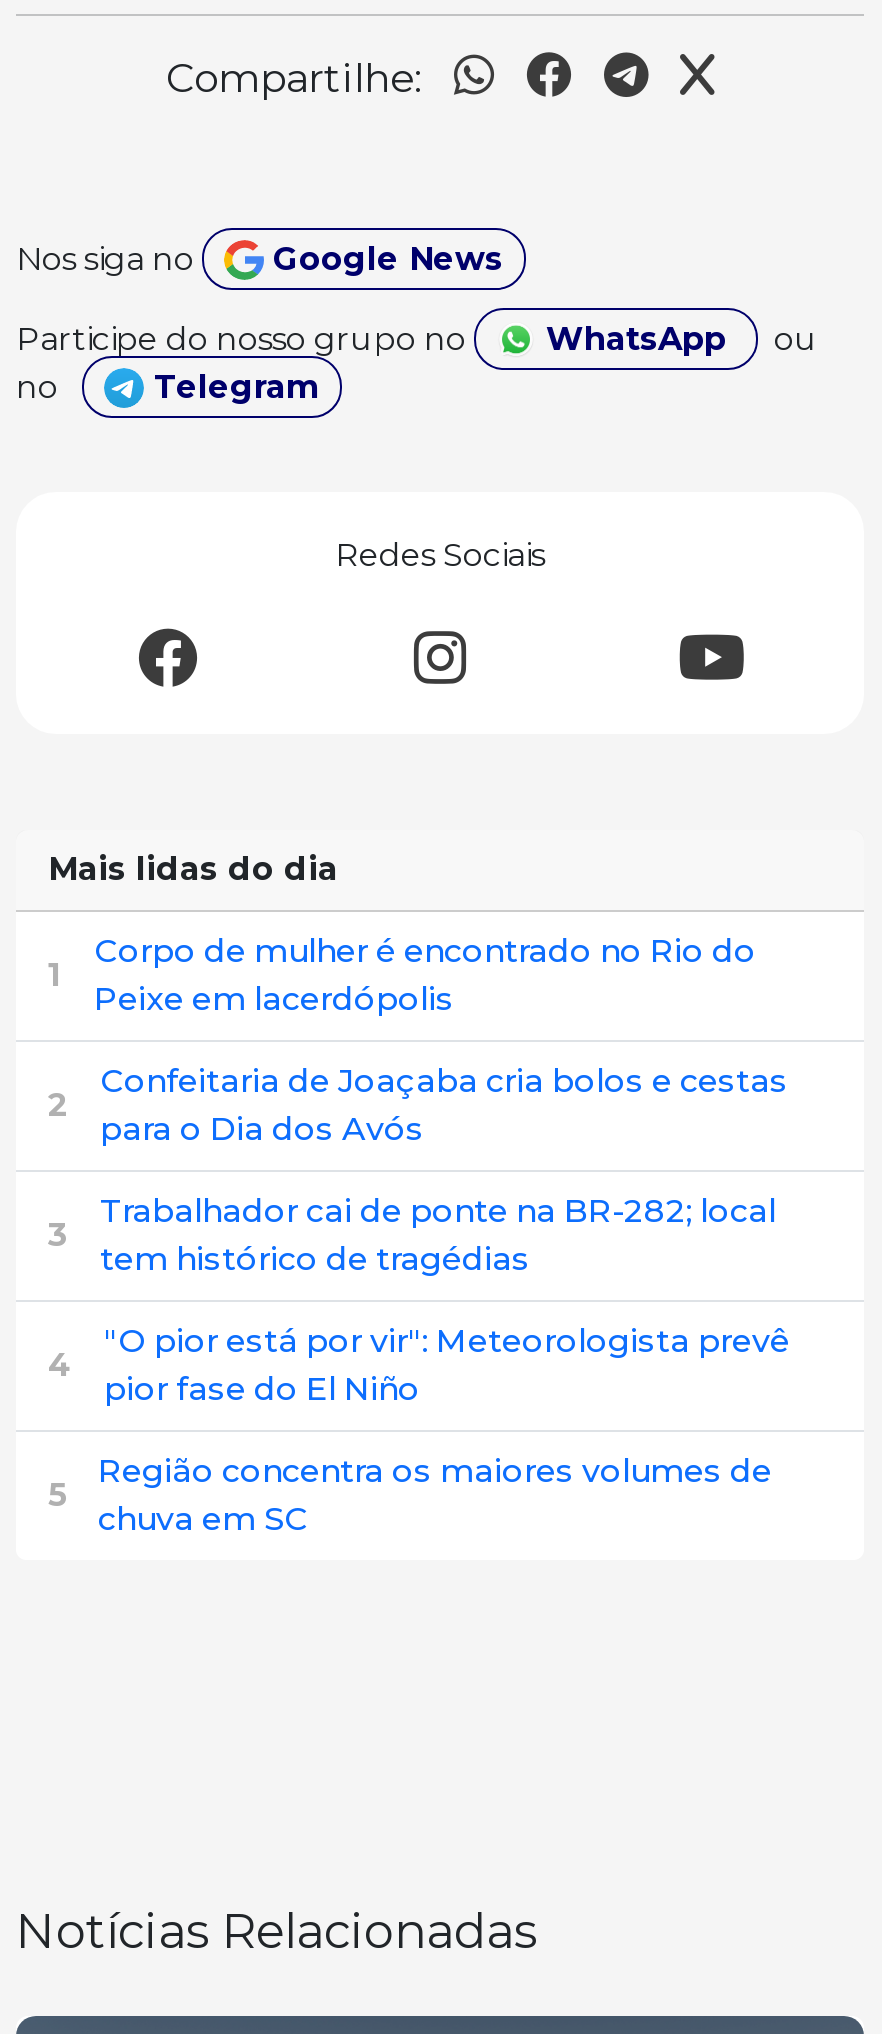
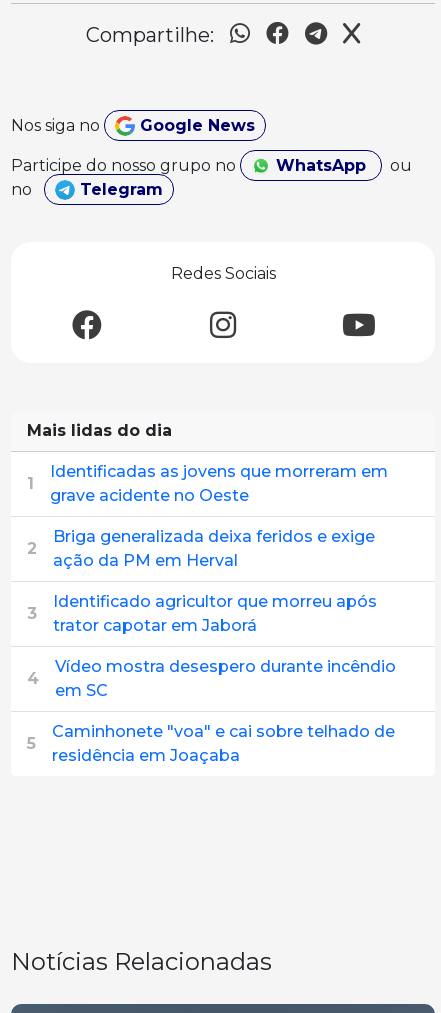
[94,932,756,1018] Corpo de mulher é encontrado no Rio do | Peixe em lacerdópolis -> [50,462,388,505] Identificadas as jovens que morreram em | grave acidente no Oeste
[100,1062,788,1148] Confeitaria de Joaçaba cria bolos e cestas | para o Dia dos Avós -> [53,527,375,570] Briga generalizada deixa feridos e exige | ação da PM em Herval
[100,1192,776,1278] Trabalhador cai de ponte na BR-282; local | tem histórico de tragédias -> [53,592,377,635] Identificado agricultor que morreu após | trator capotar em Jaborá
[104,1322,790,1408] "O pior está por vir": Meteorologista prevê | pior fase do El Niño -> [55,657,396,700] Vídeo mostra desespero durante incêndio | em SC
[98,1452,772,1538] Região concentra os maiores volumes de | chuva em SC -> [52,722,395,765] Caminhonete "voa" e cai sobre telhado de | residência em Joaçaba

